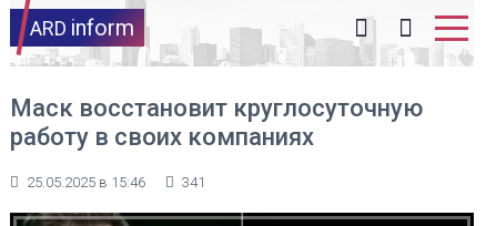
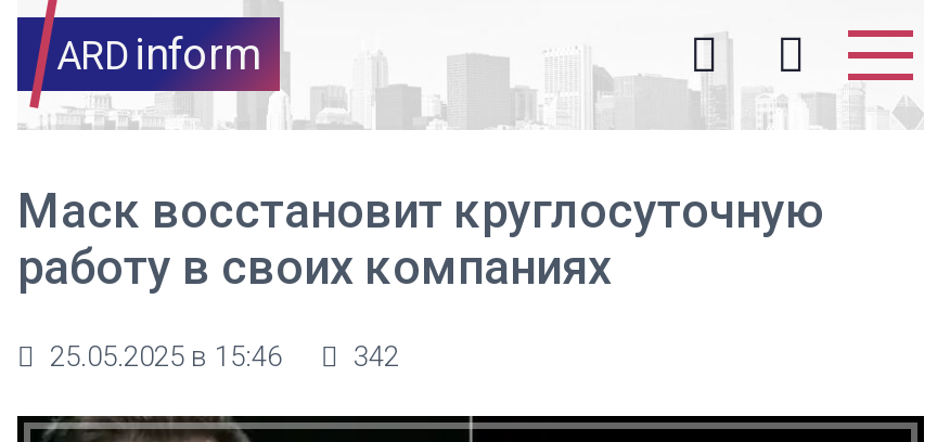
[182,174,205,191] 341 -> [354,340,399,373] 342

